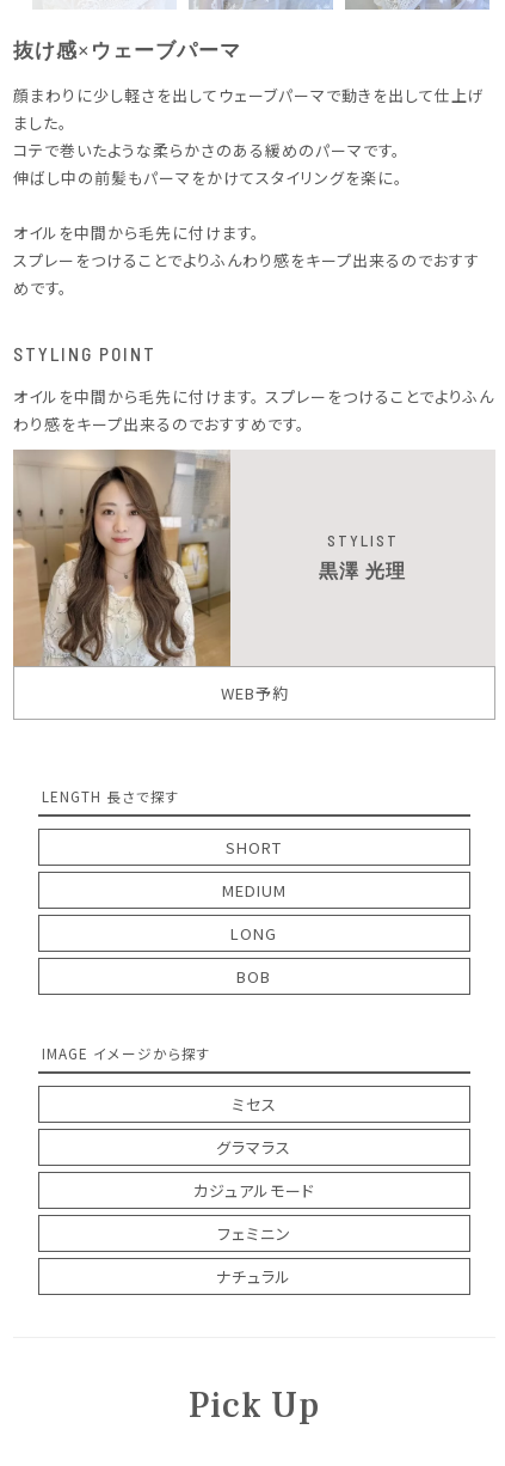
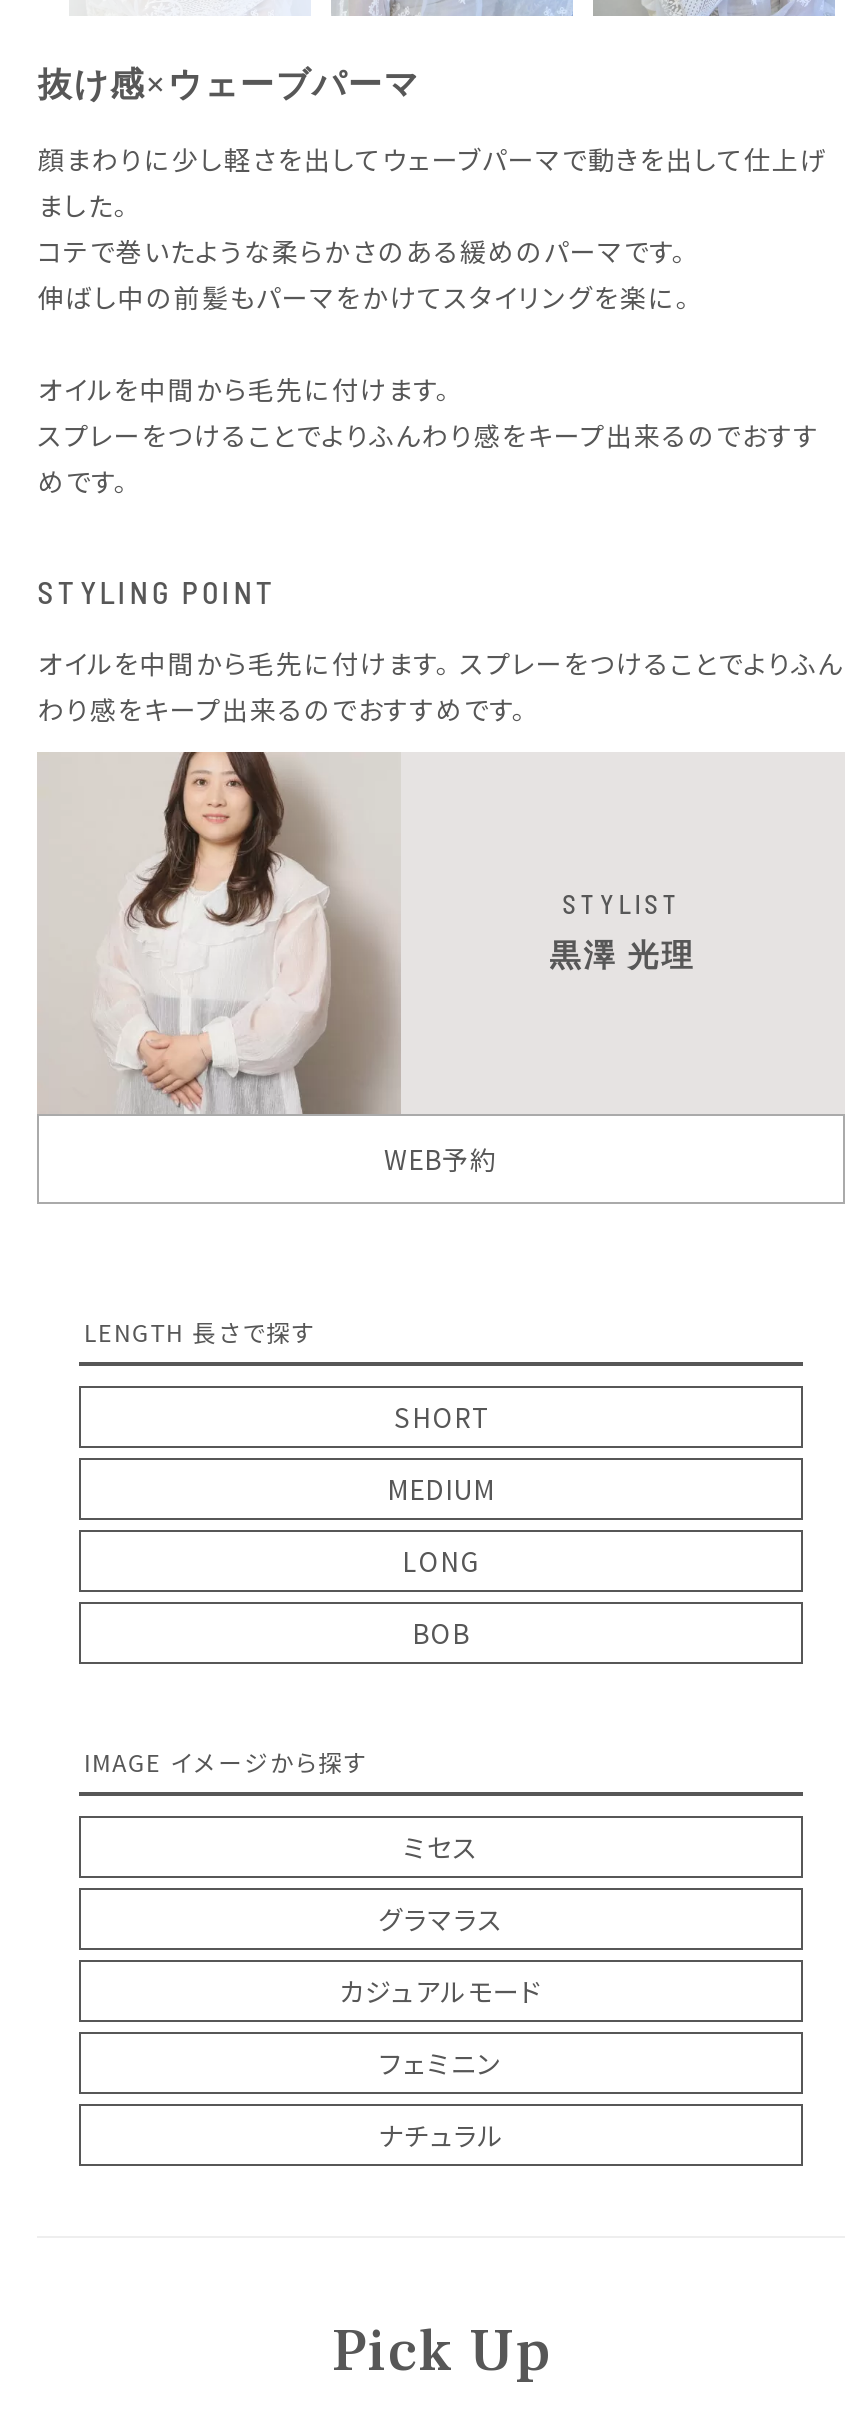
[13,448,230,667] [image] -> [37,750,401,1116] [image]

